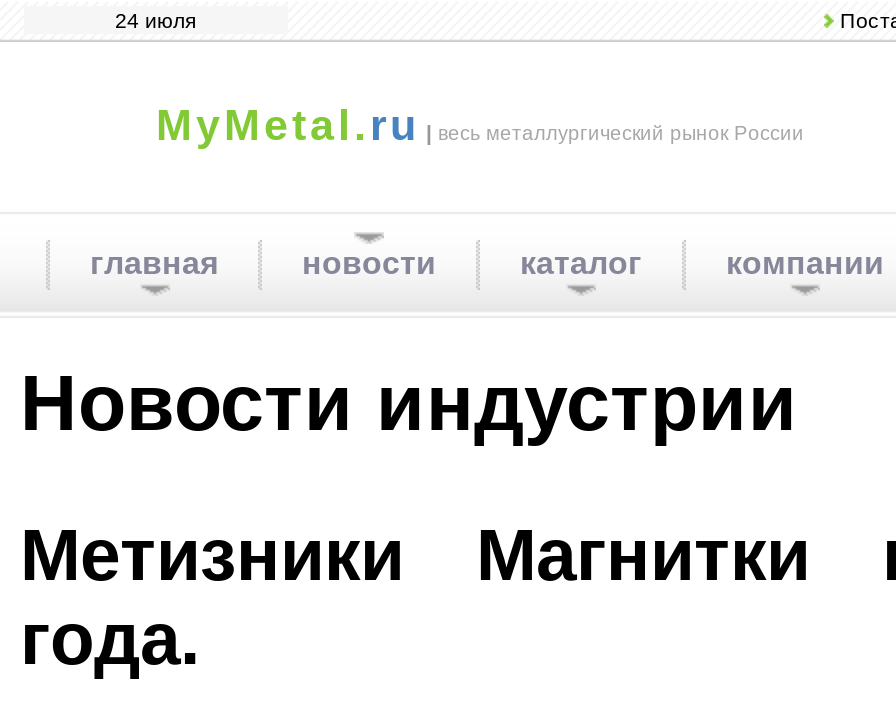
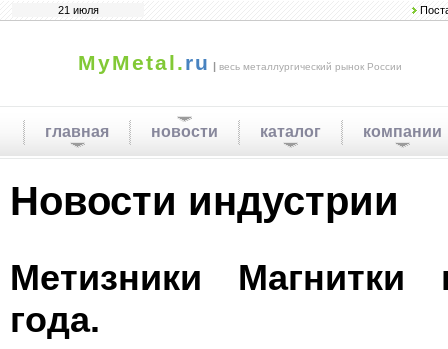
[115,8,197,32] 24 июля -> [57,4,98,16] 21 июля

